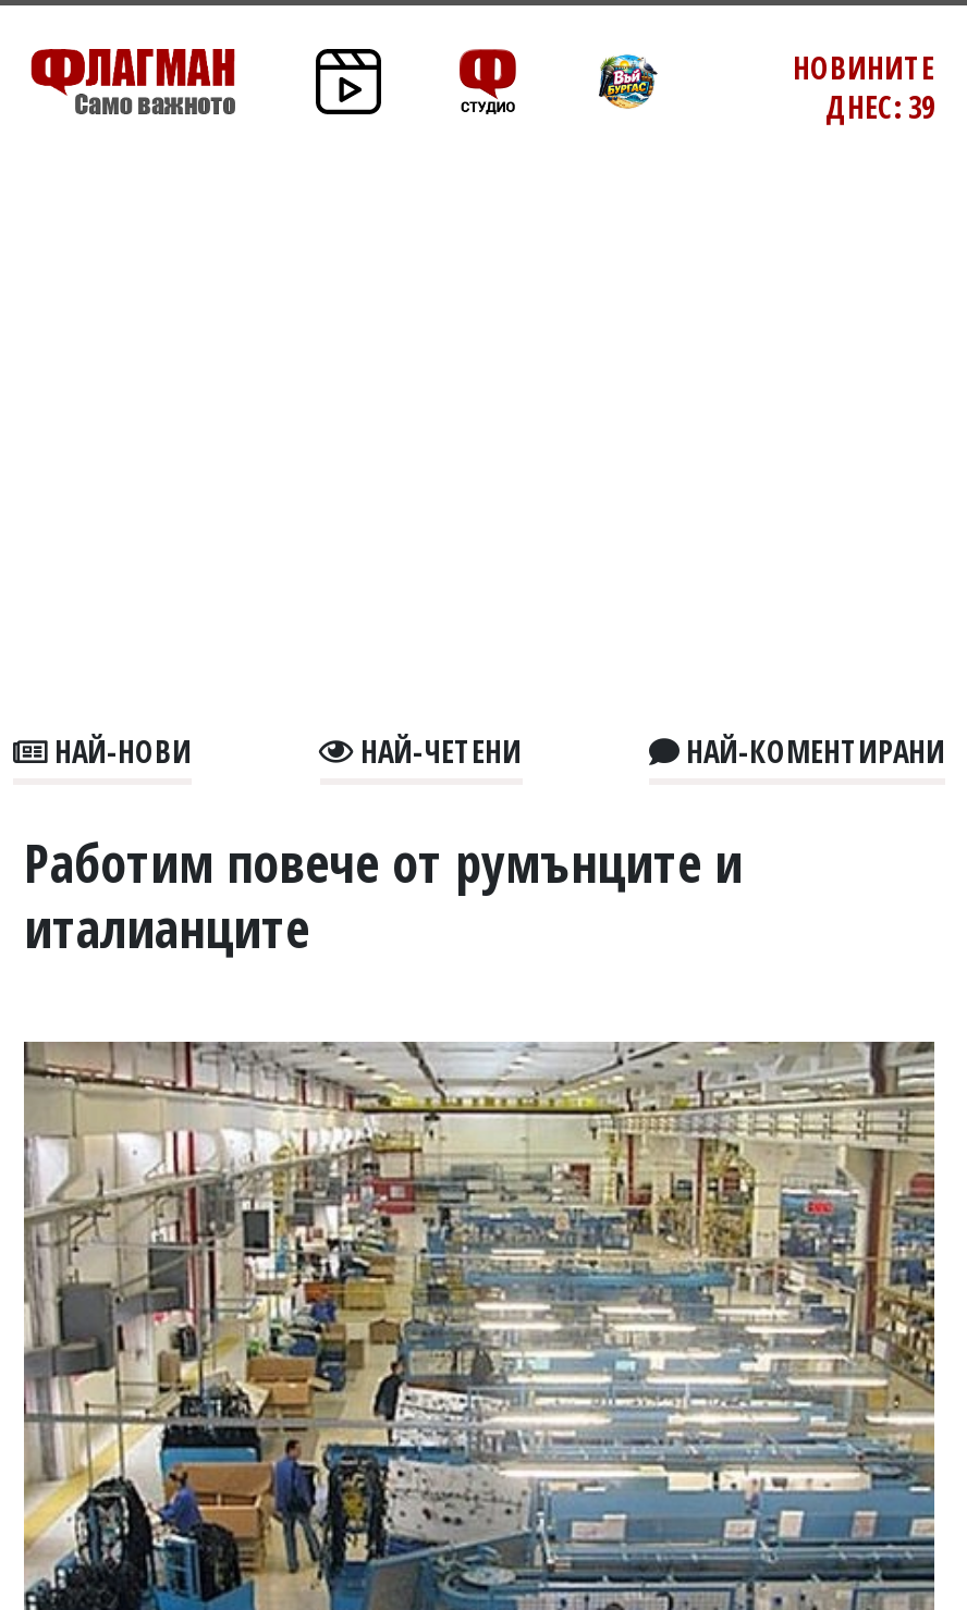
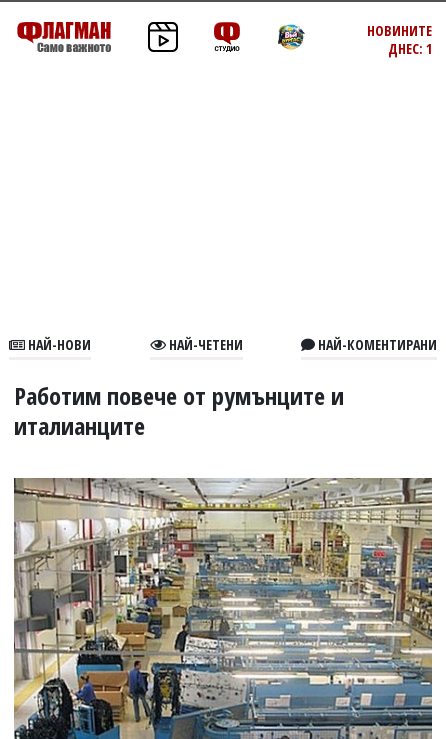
[825,86,934,127] ДНЕС: 39 -> [388,39,432,58] ДНЕС: 1

